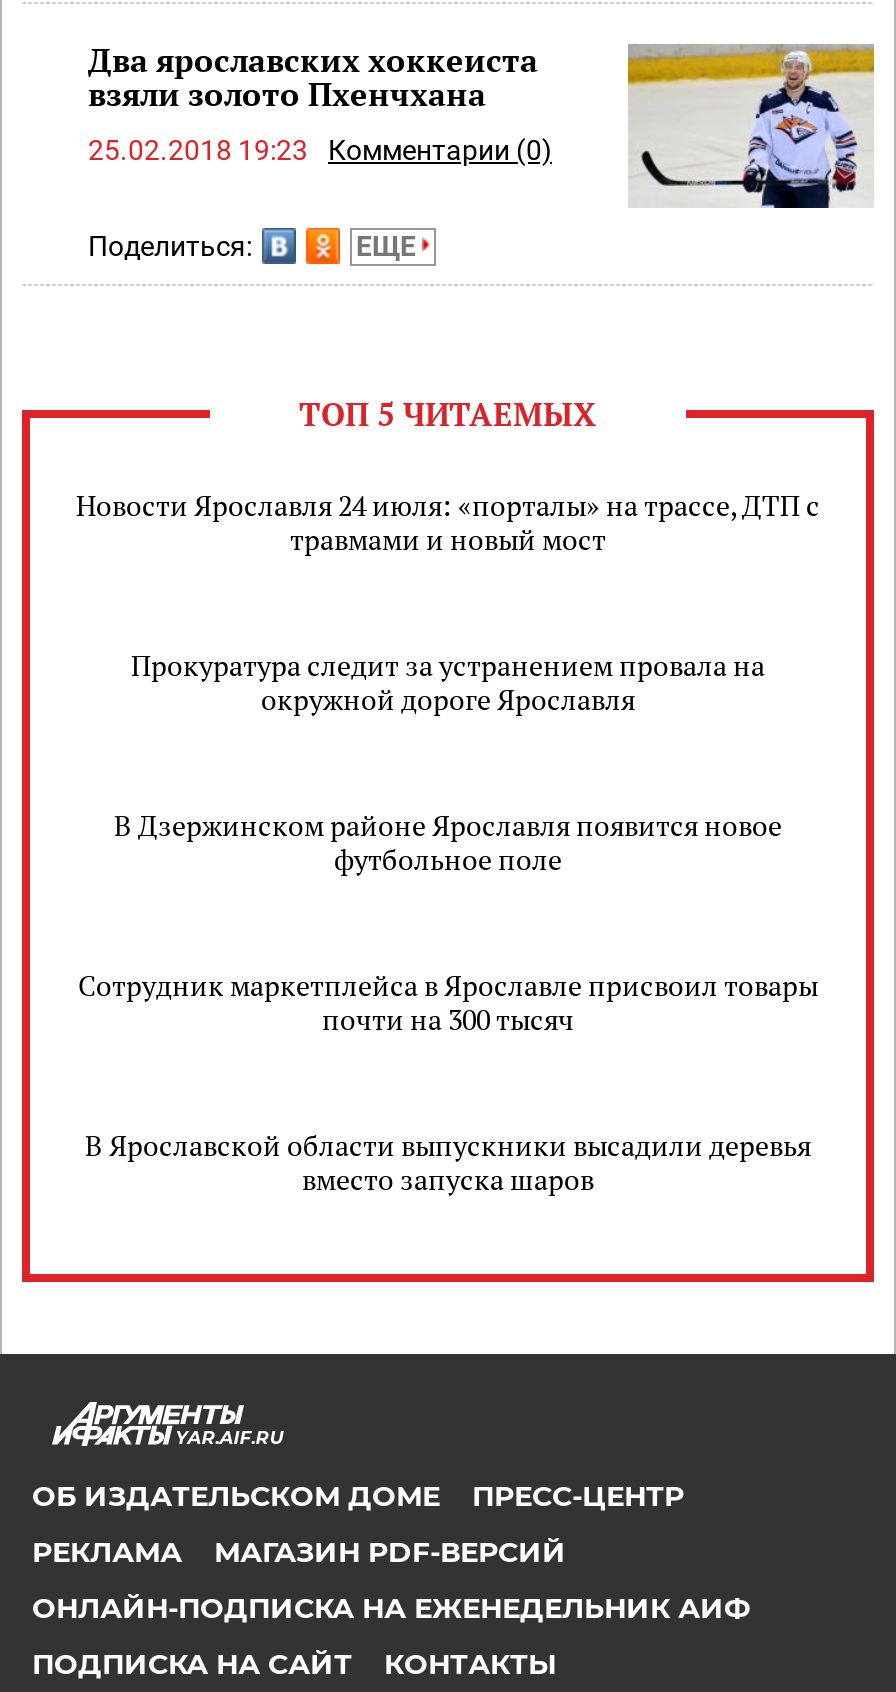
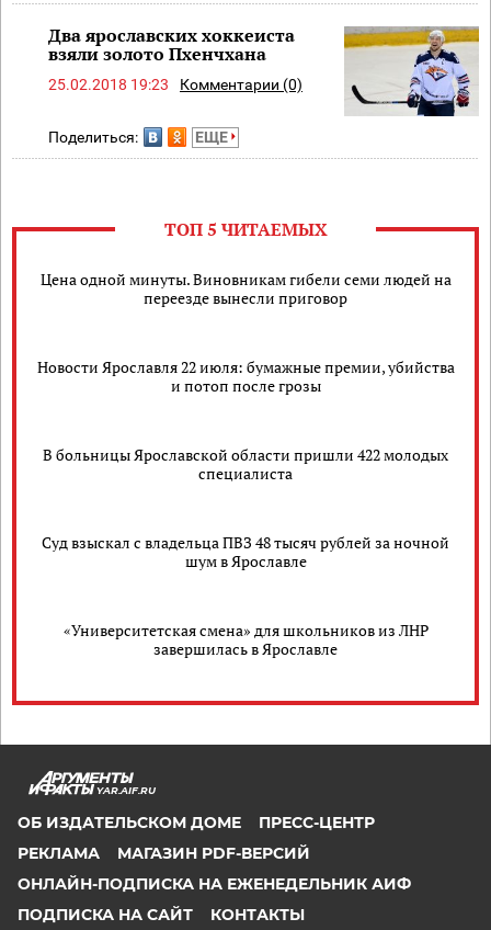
[76,486,820,558] Новости Ярославля 24 июля: «порталы» на трассе, ДТП с | травмами и новый мост -> [40,268,451,308] Цена одной минуты. Виновникам гибели семи людей на | переезде вынесли приговор
[131,646,765,718] Прокуратура следит за устранением провала на | окружной дороге Ярославля -> [37,356,454,396] Новости Ярославля 22 июля: бумажные премии, убийства | и потоп после грозы
[114,806,782,878] В Дзержинском районе Ярославля появится новое | футбольное поле -> [43,444,448,483] В больницы Ярославской области пришли 422 молодых | специалиста
[78,966,818,1038] Сотрудник маркетплейса в Ярославле присвоил товары | почти на 300 тысяч -> [42,532,449,571] Суд взыскал с владельца ПВЗ 48 тысяч рублей за ночной | шум в Ярославле
[85,1126,811,1198] В Ярославской области выпускники высадили деревья | вместо запуска шаров -> [63,619,428,659] «Университетская смена» для школьников из ЛНР | завершилась в Ярославле

